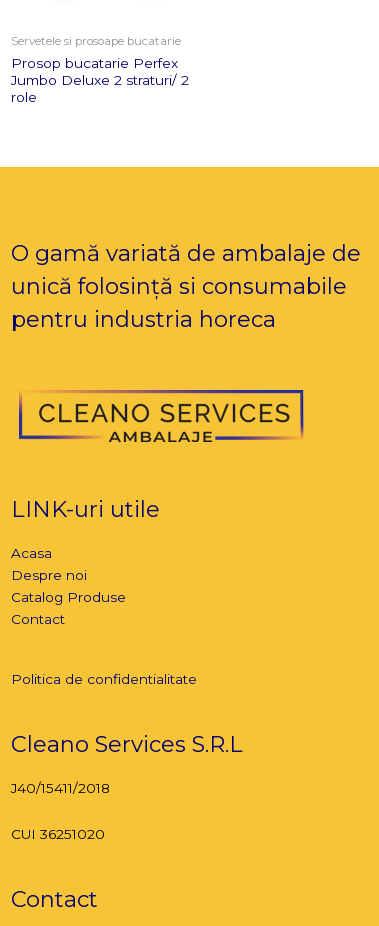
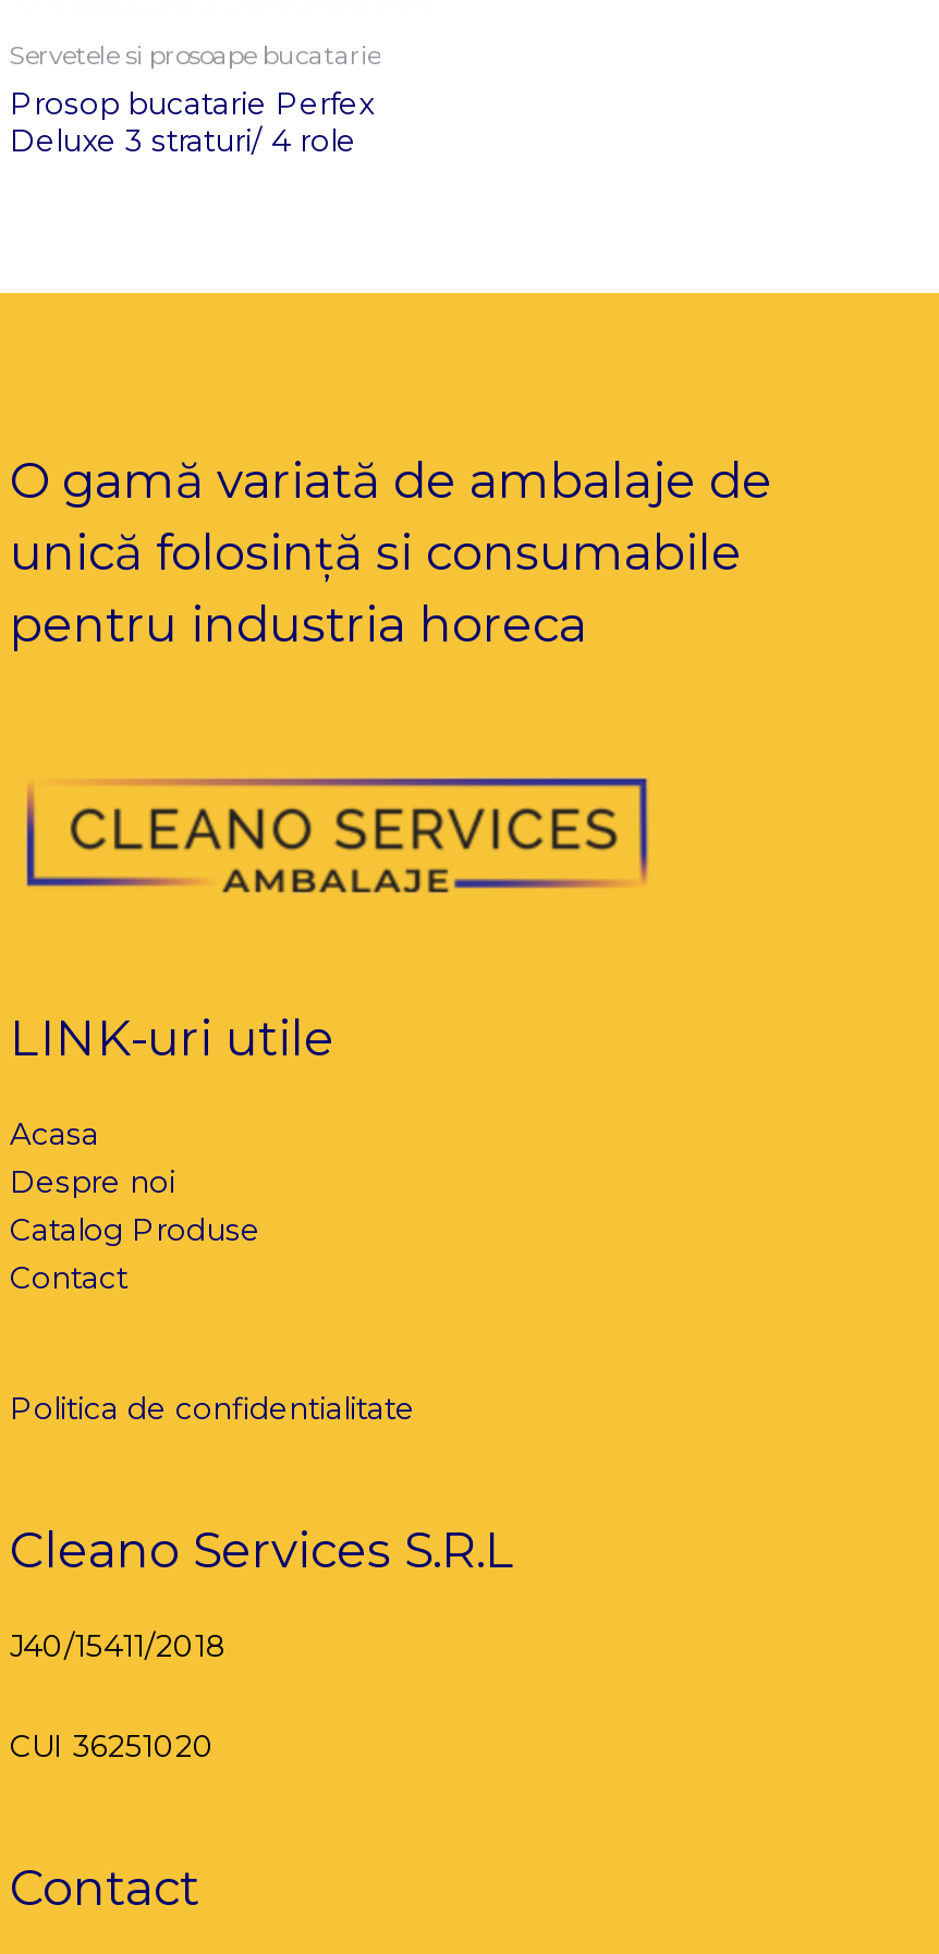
[11,72,189,105] Jumbo Deluxe 2 straturi/ 2 | role -> [10,123,356,158] Deluxe 3 straturi/ 4 role

